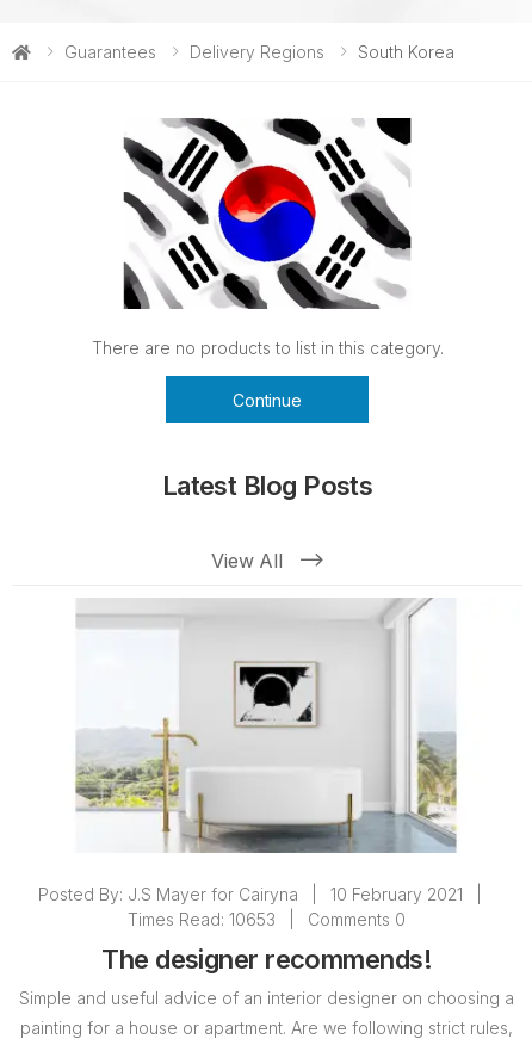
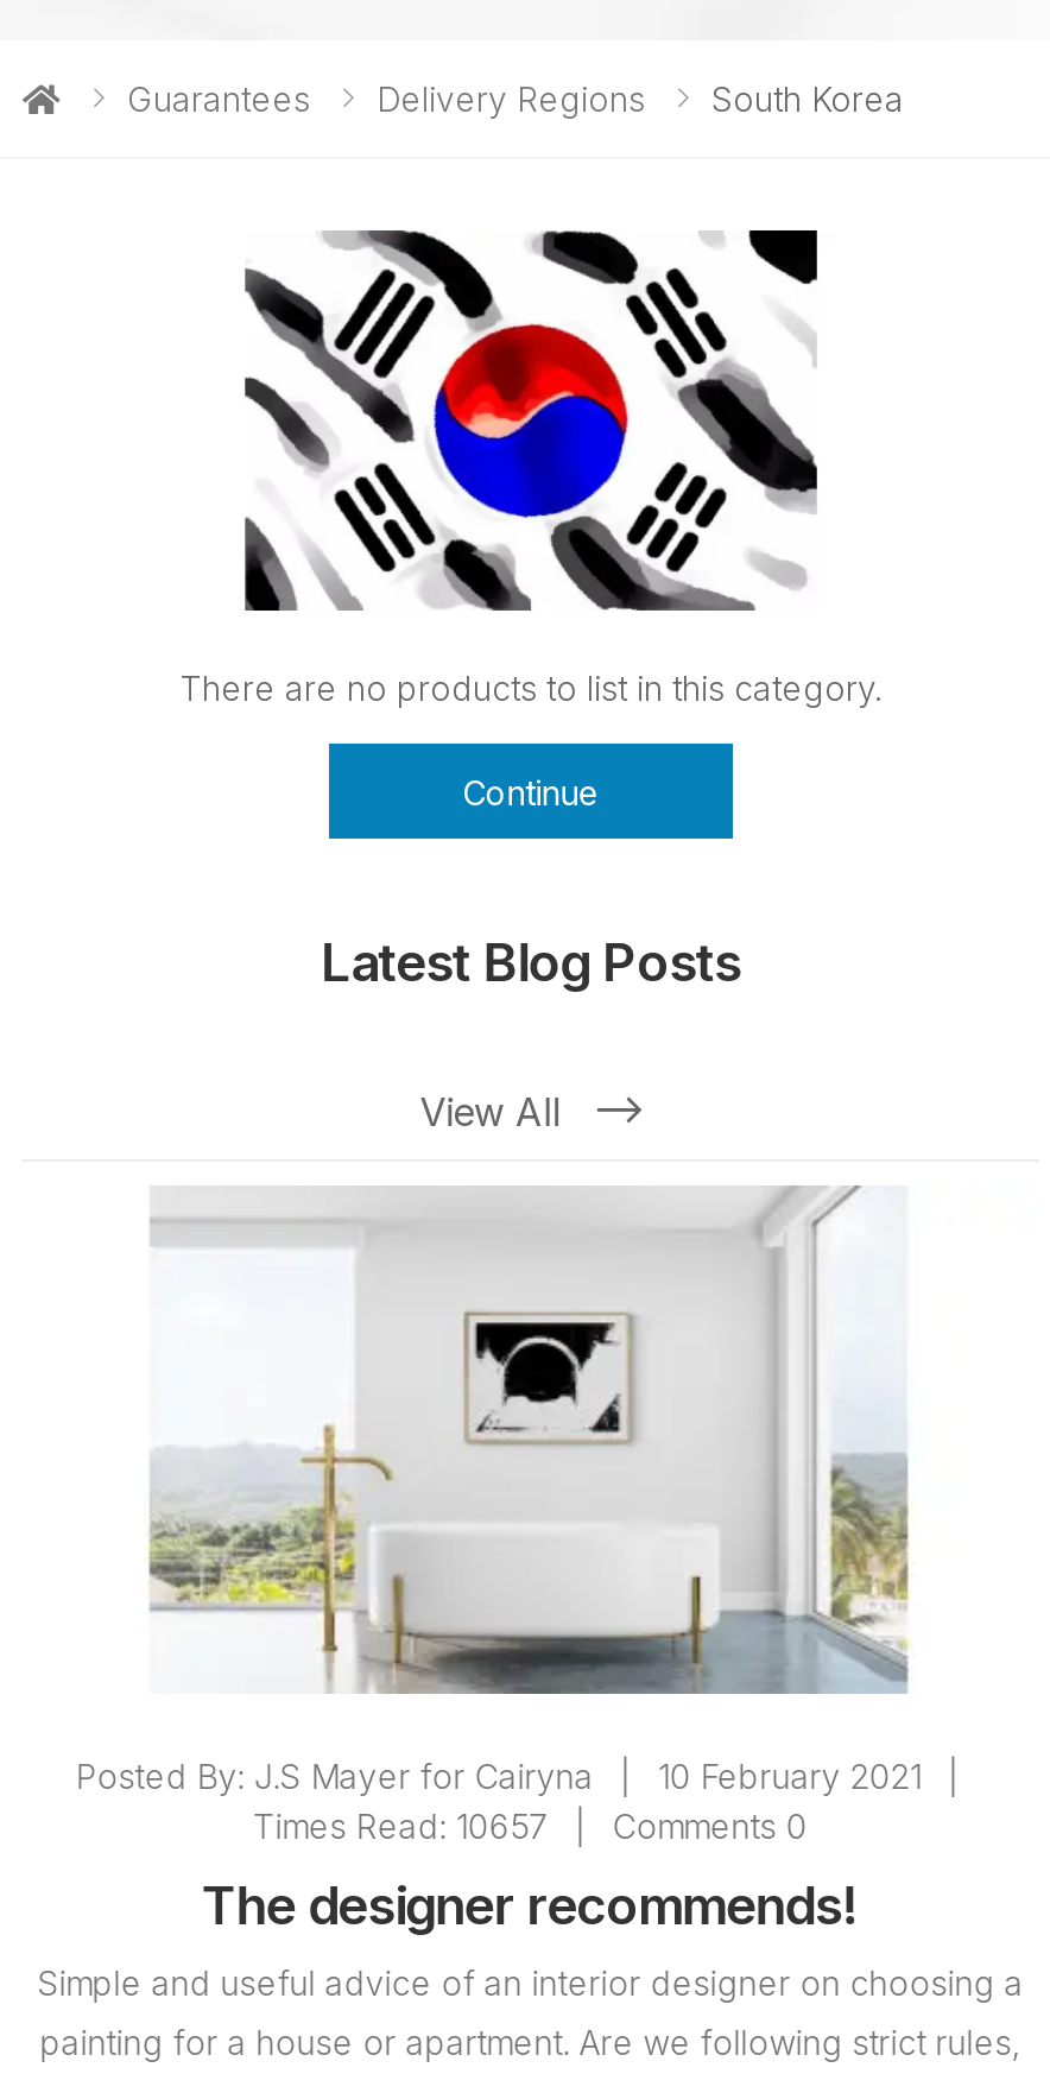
[128,909,276,929] Times Read: 10653 -> [253,1805,548,1846] Times Read: 10657

